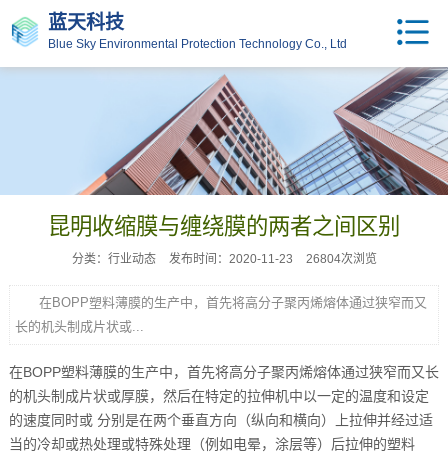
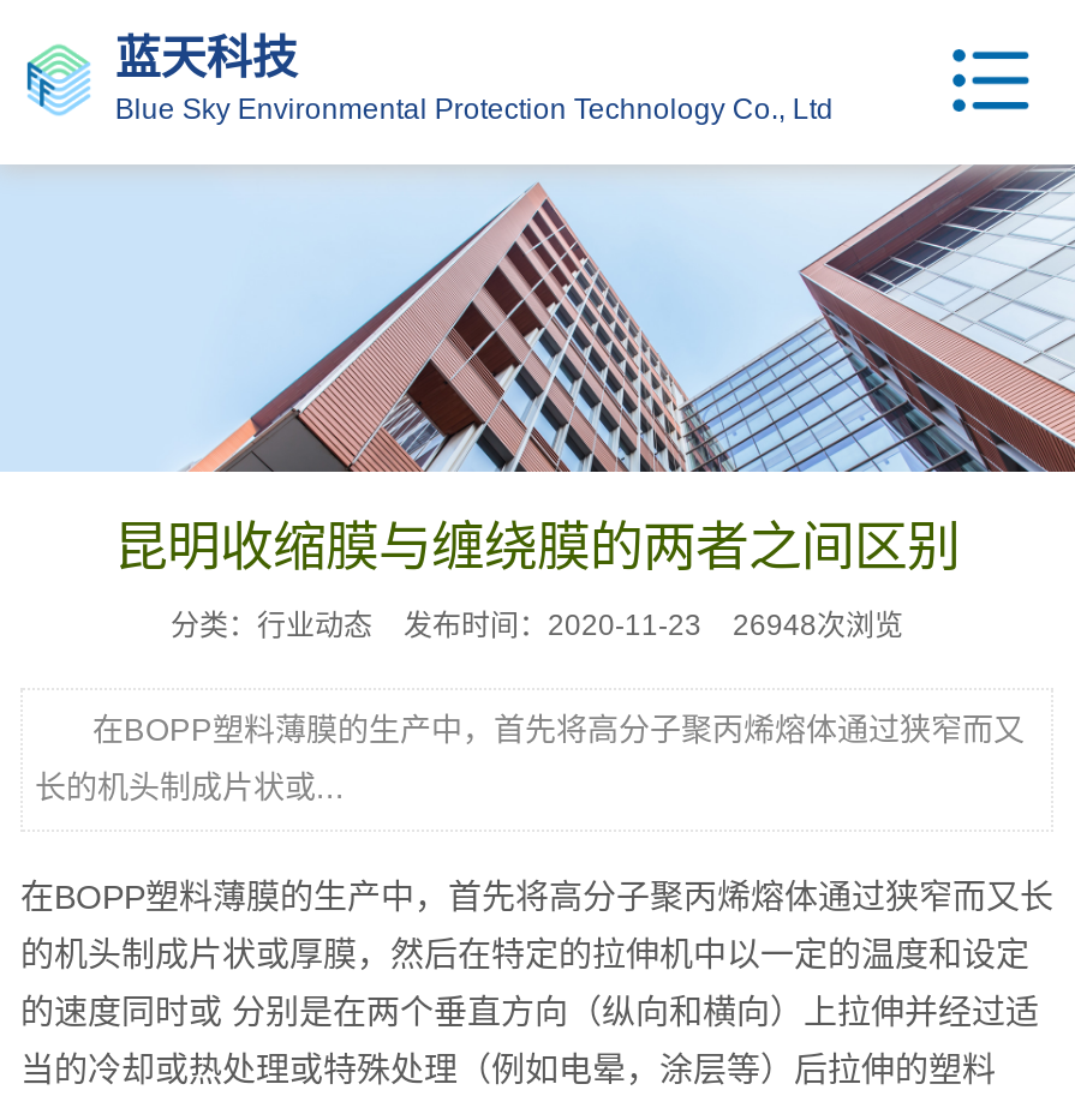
[71,252,376,266] 分类：行业动态 发布时间：2020-11-23 26804次浏览 -> [171,609,903,643] 分类：行业动态 发布时间：2020-11-23 26948次浏览

